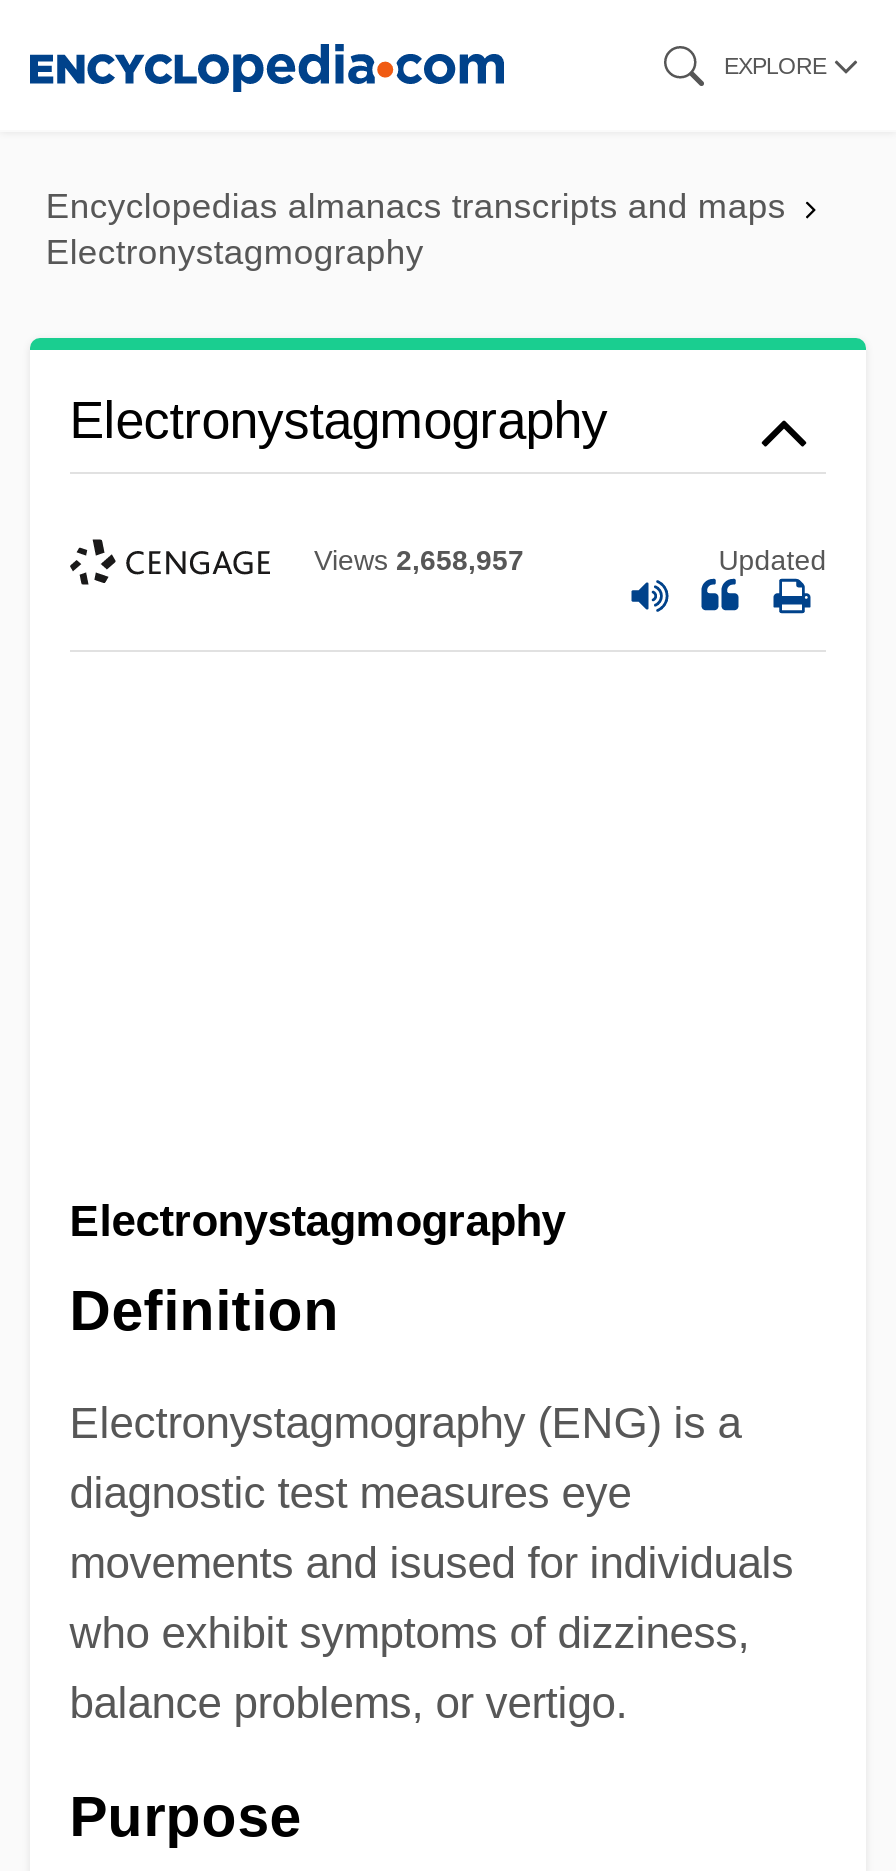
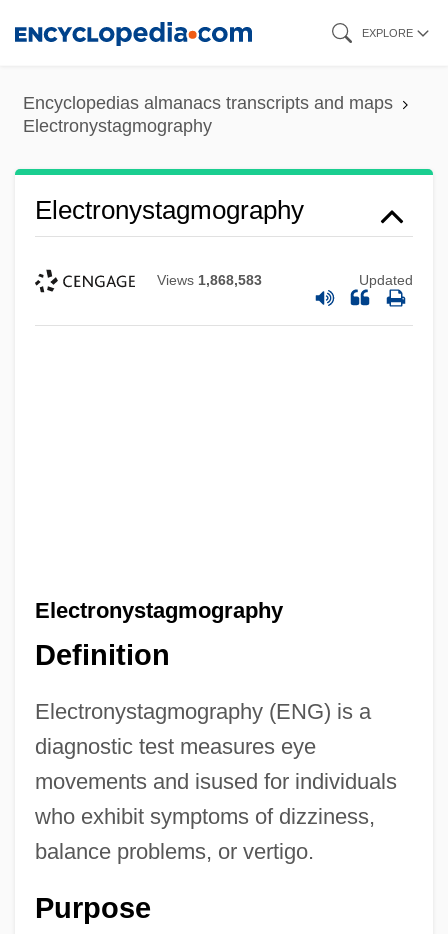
[314,545,524,577] Views 2,658,957 -> [157,272,262,288] Views 1,868,583

